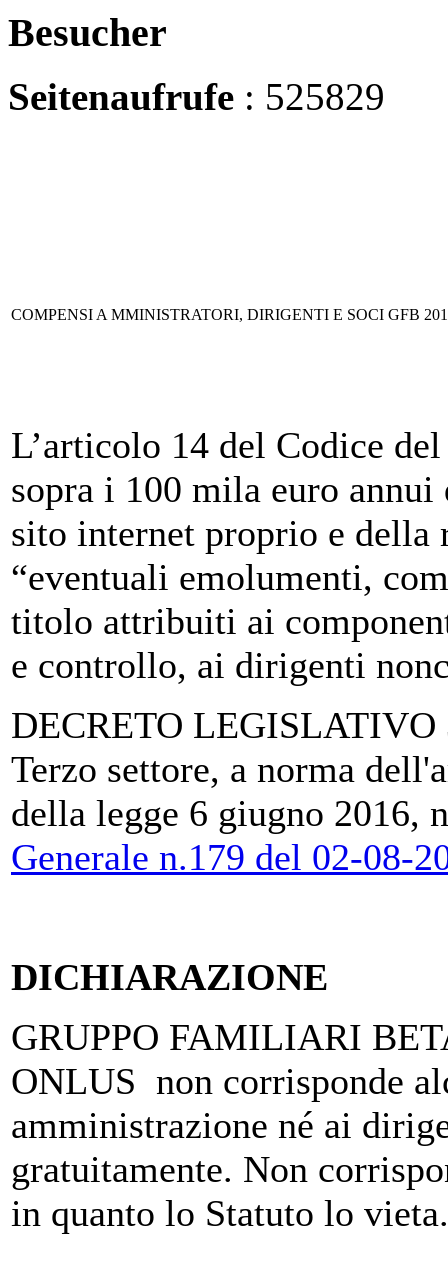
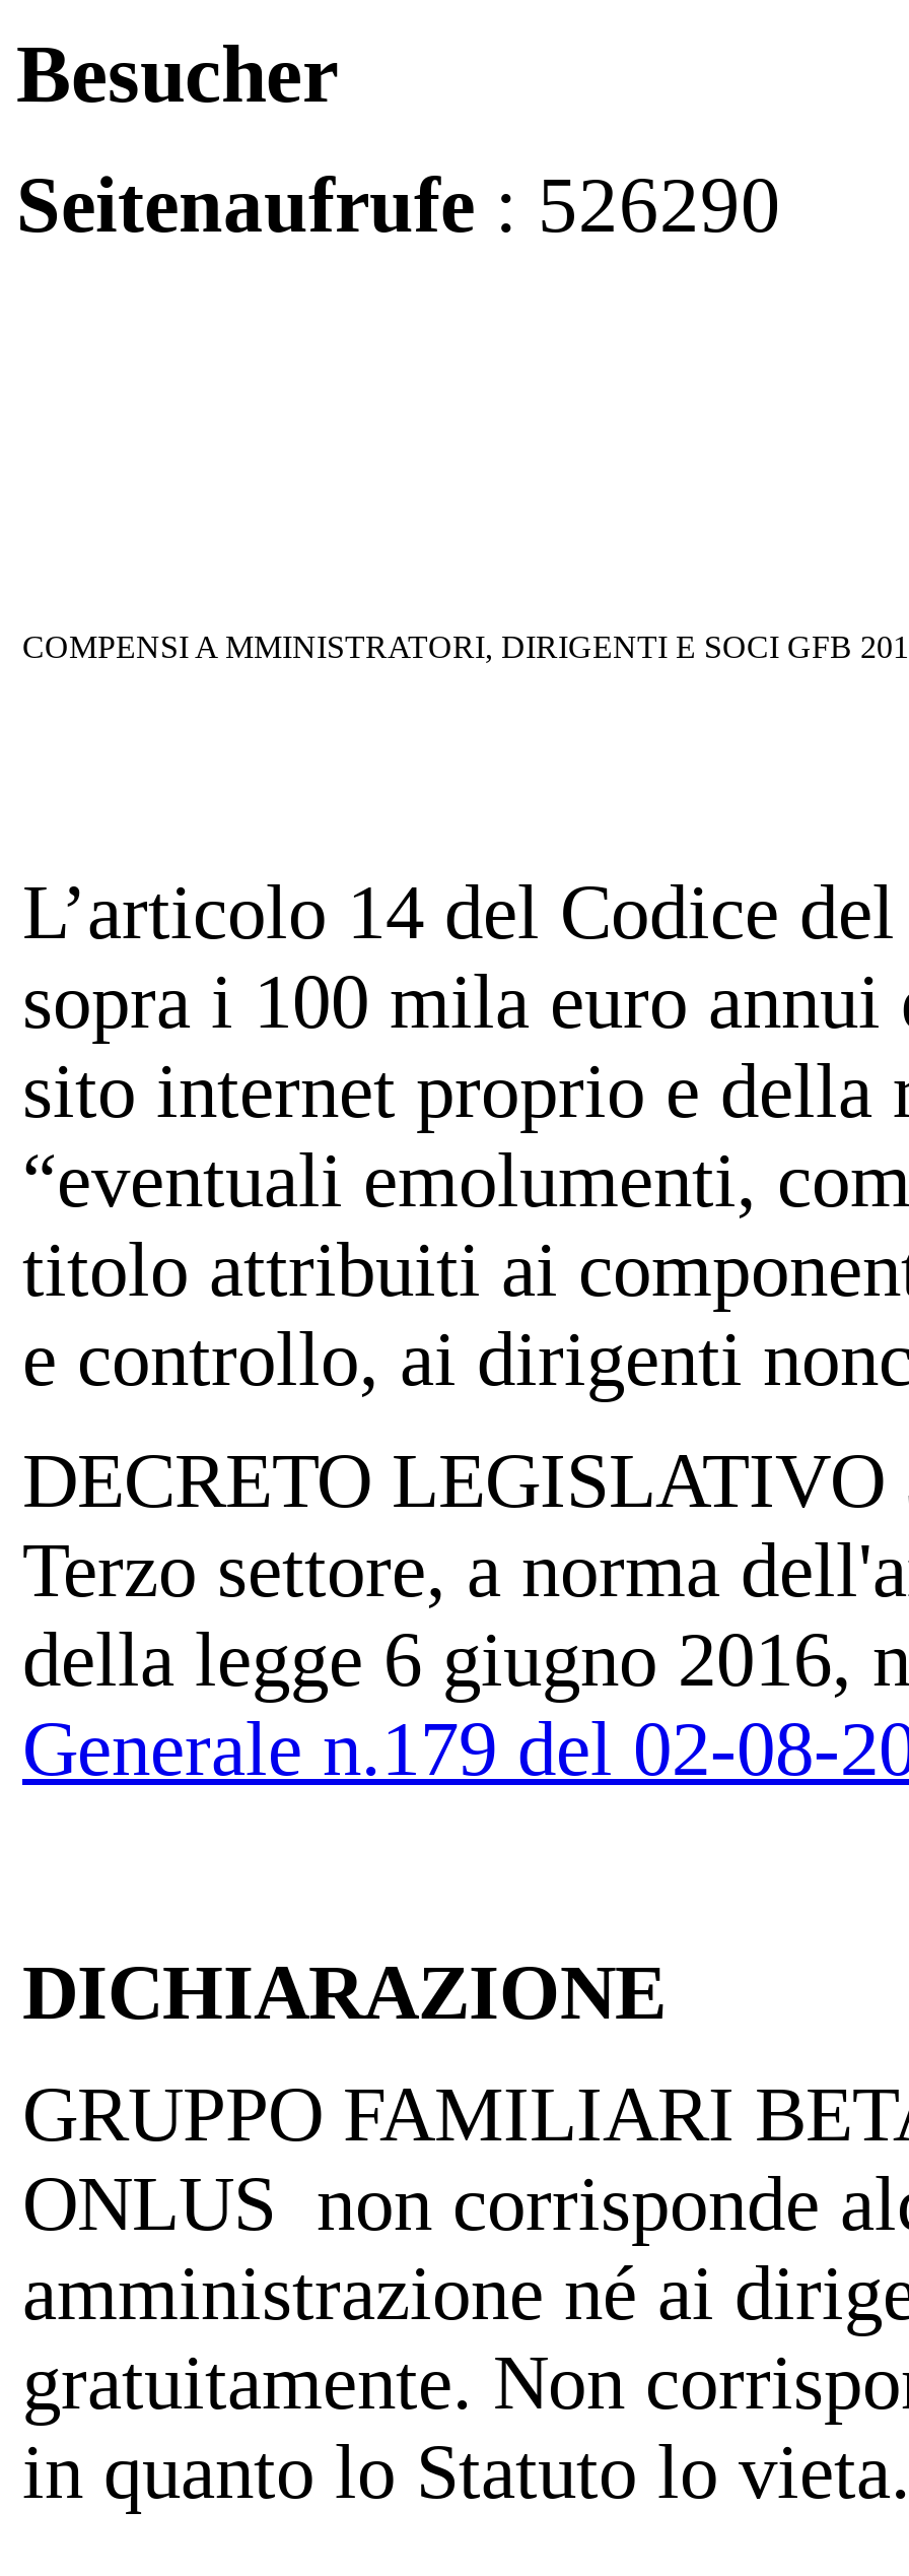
[8,75,385,118] Seitenaufrufe: 525829 -> [16,161,781,248] Seitenaufrufe: 526290

